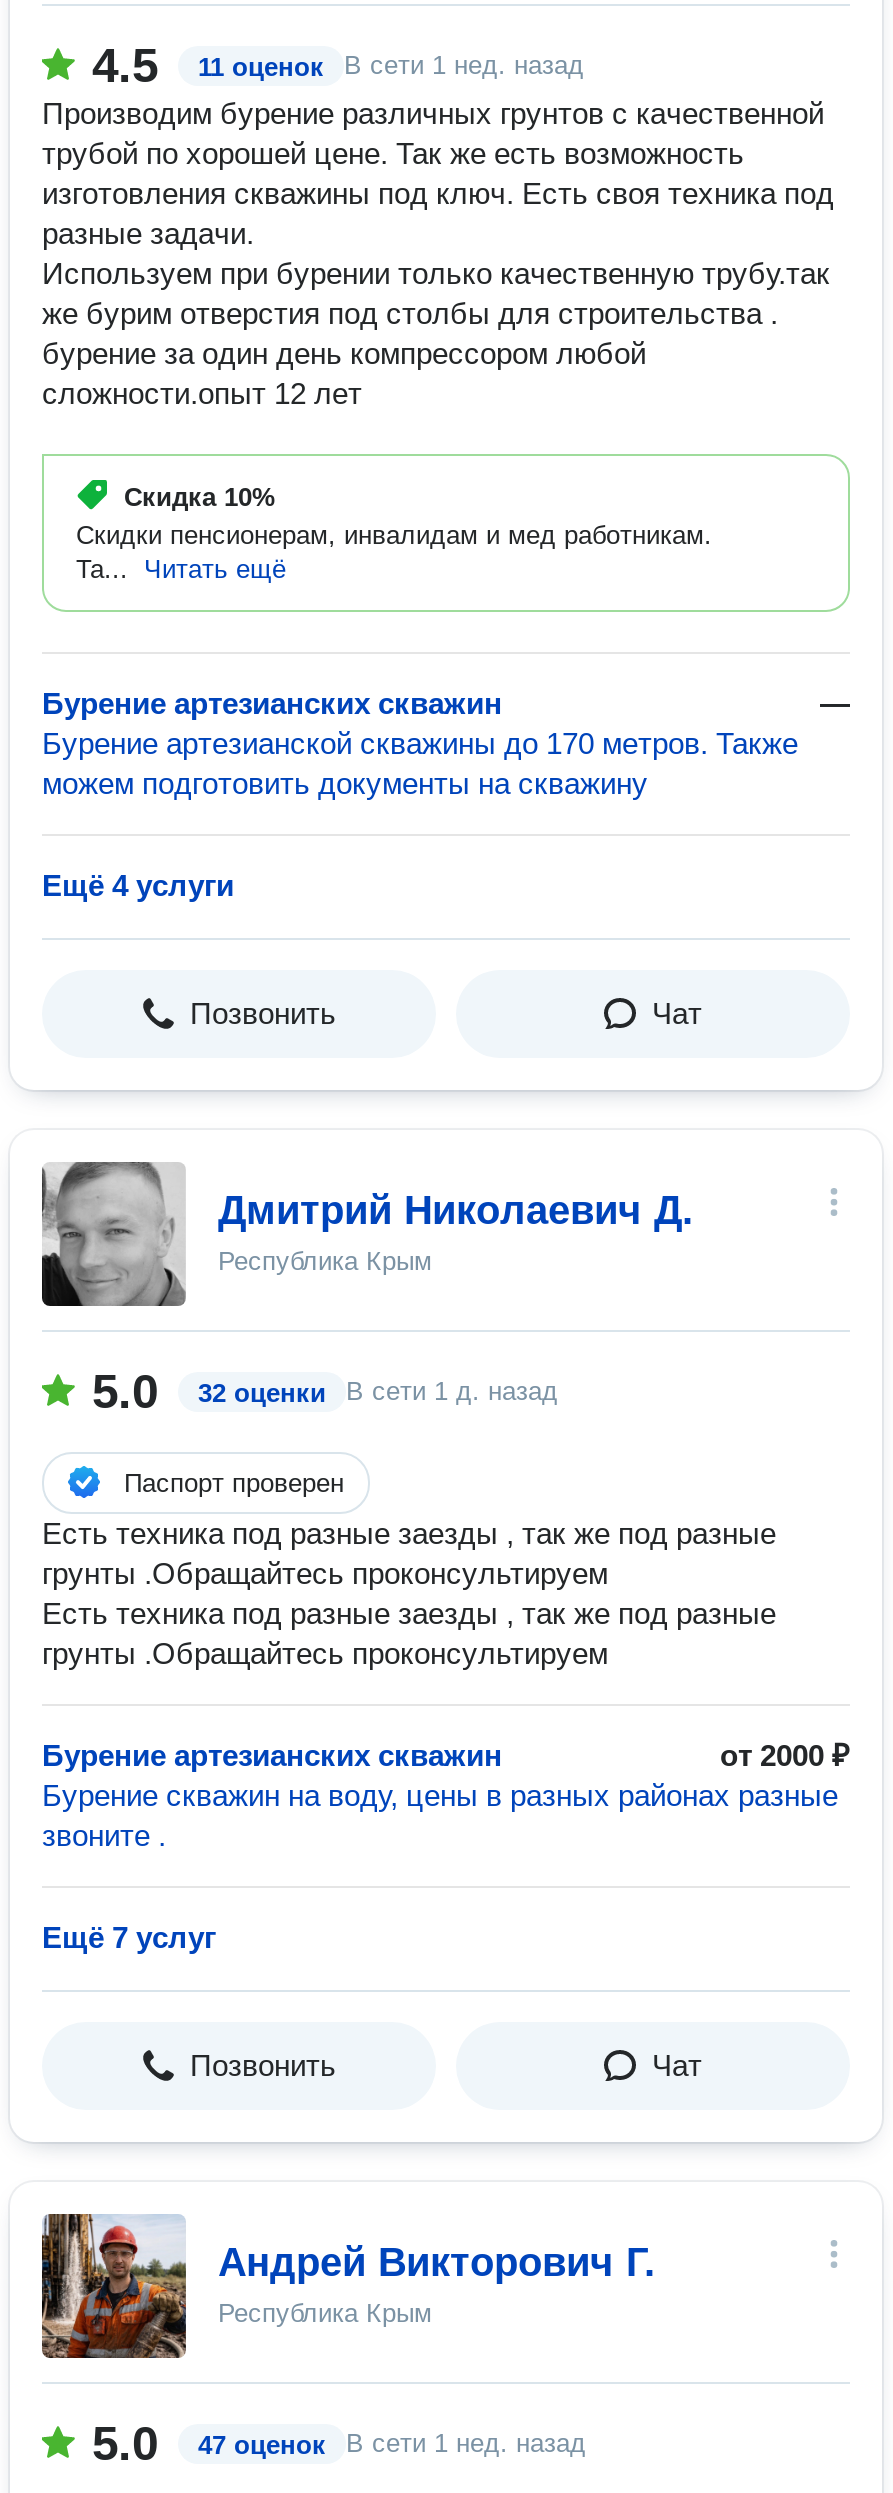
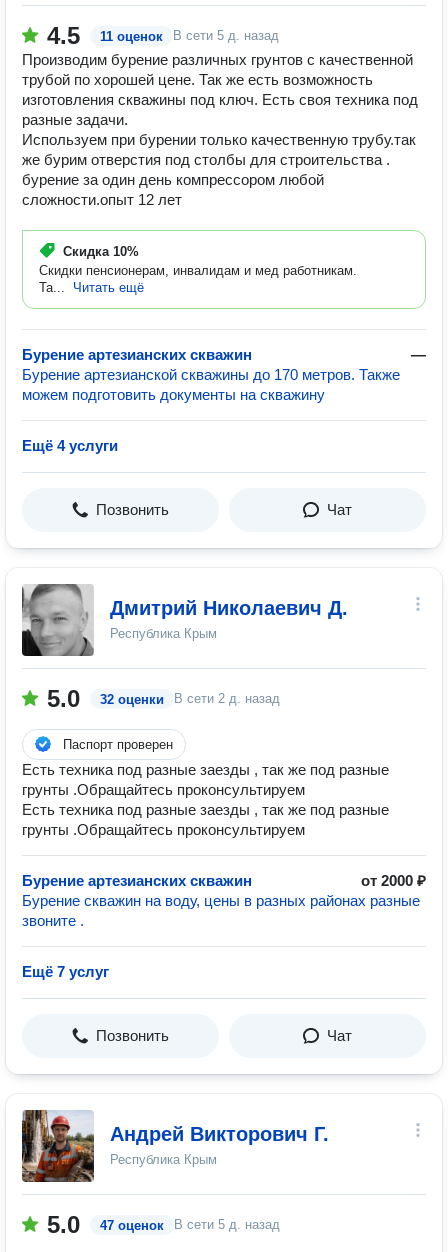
[344,50,584,80] В сети 1 нед. назад -> [173,28,279,43] В сети 5 д. назад
[92,1364,558,1418] 5.0 32 оценки В сети 1 д. назад -> [47,685,280,712] 5.0 32 оценки В сети 2 д. назад
[346,2428,586,2458] В сети 1 нед. назад -> [174,1217,280,1232] В сети 5 д. назад

